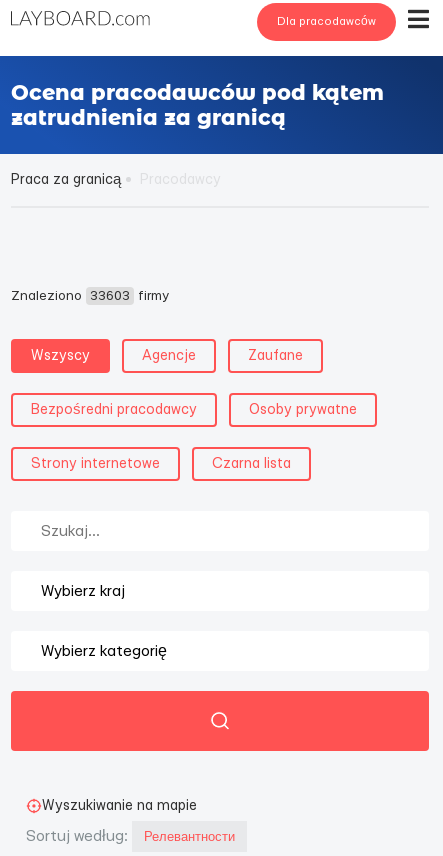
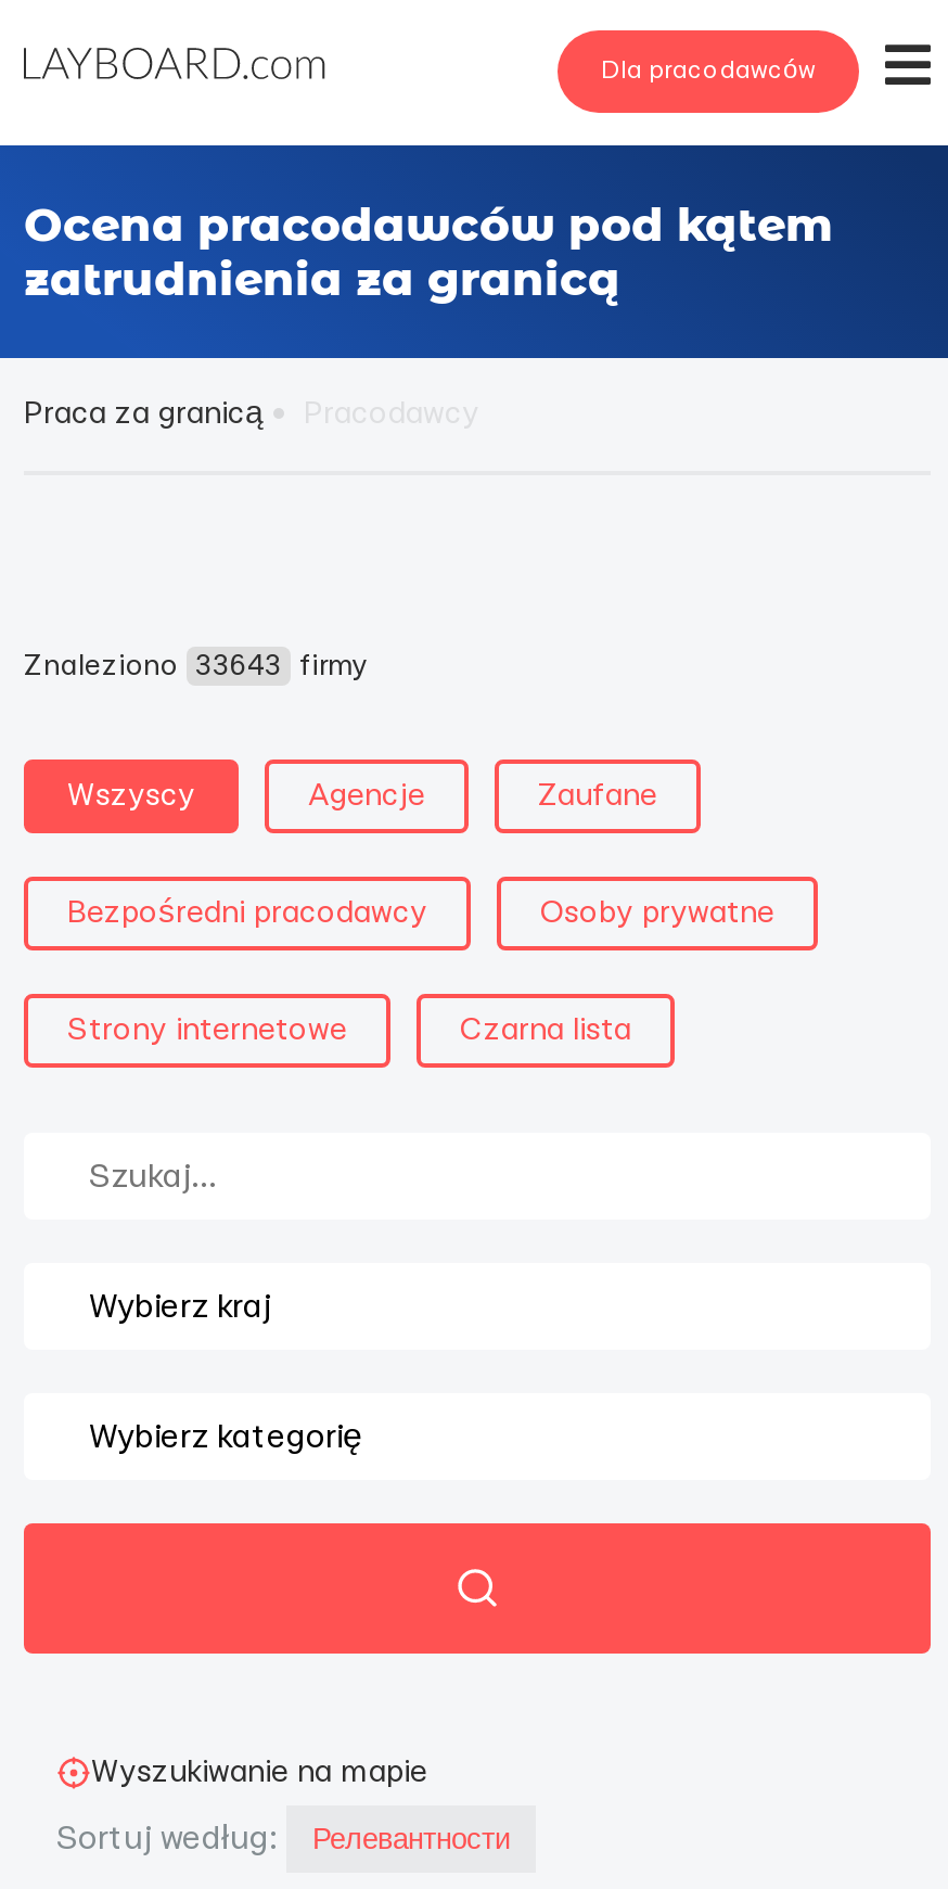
[11,289,169,303] Znaleziono 33603 firmy -> [24,651,367,681] Znaleziono 33643 firmy

